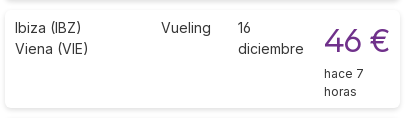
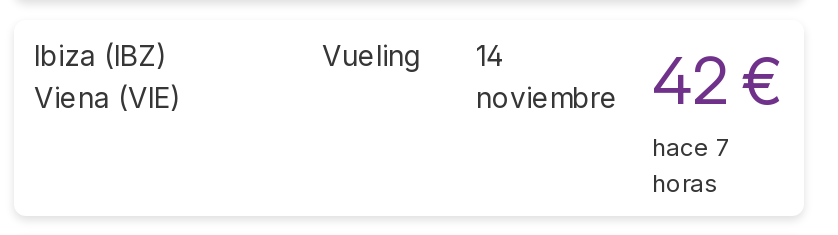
[238,19,390,60] 16 | diciembre | 46 € -> [476,37,782,119] 14 | noviembre | 42 €

